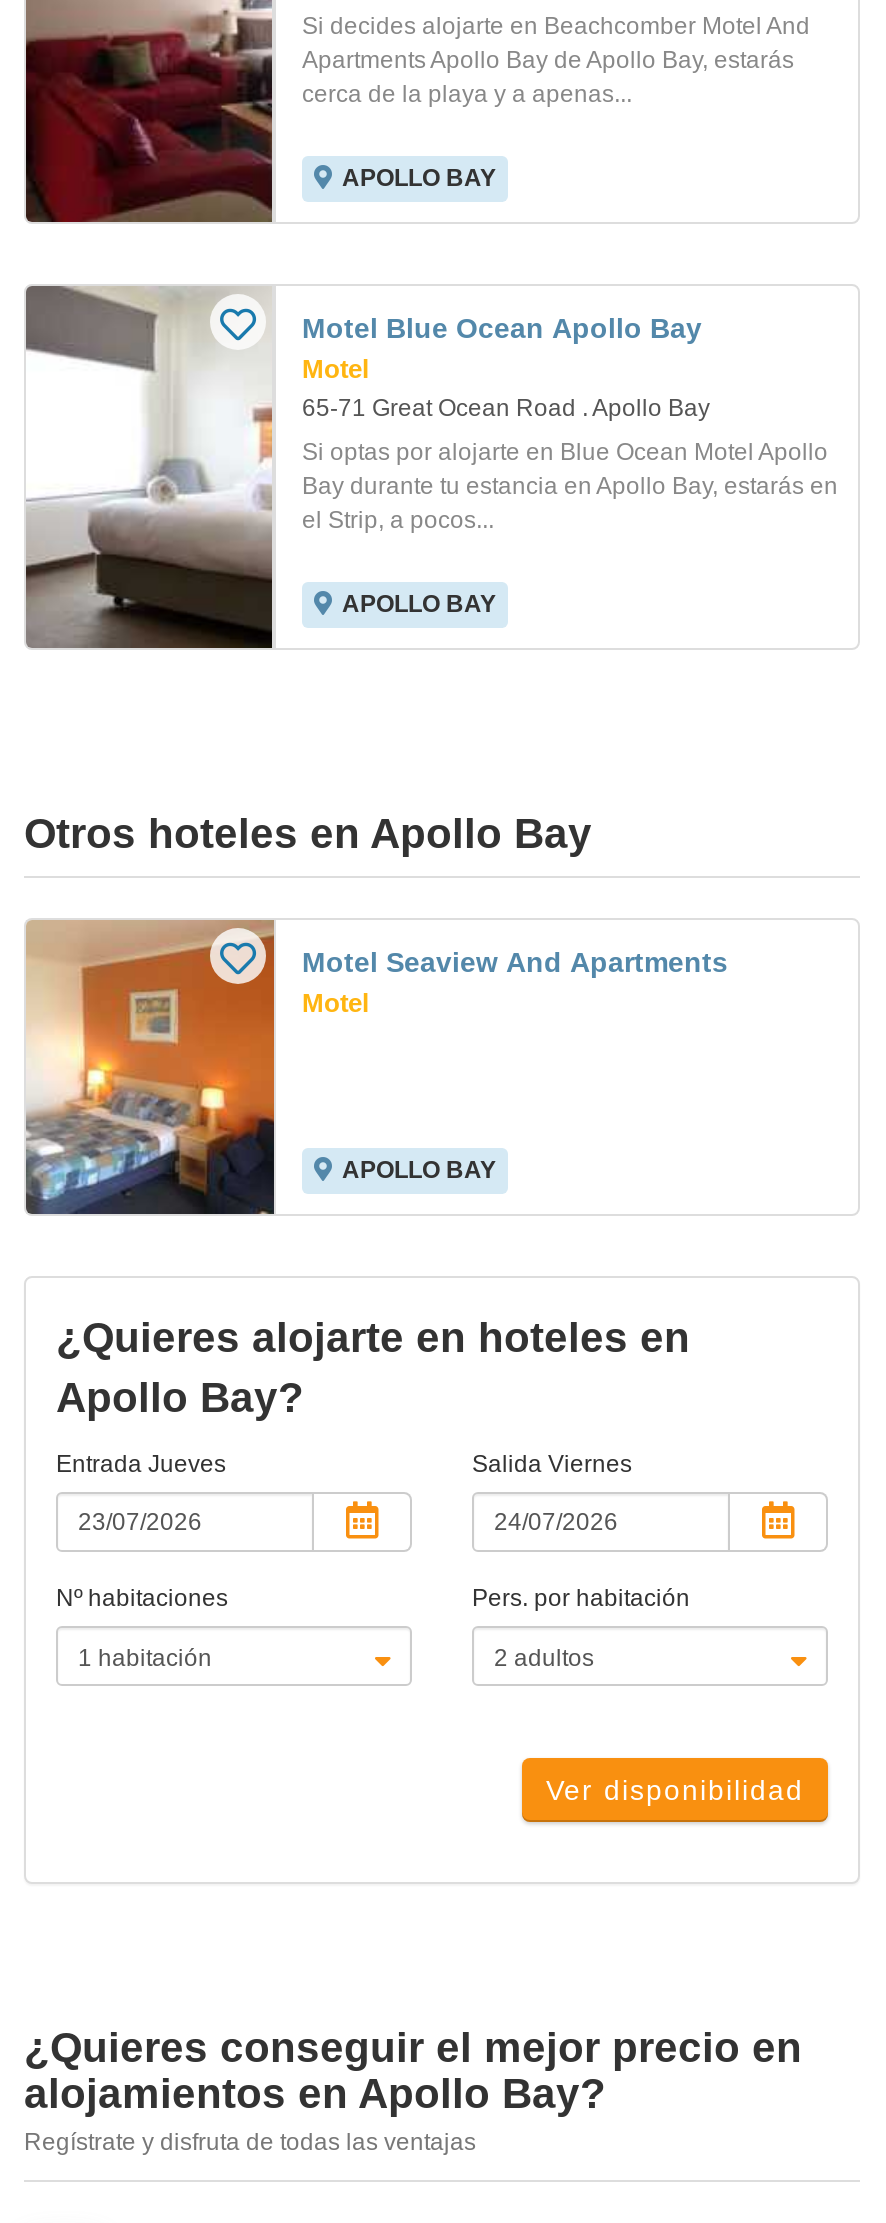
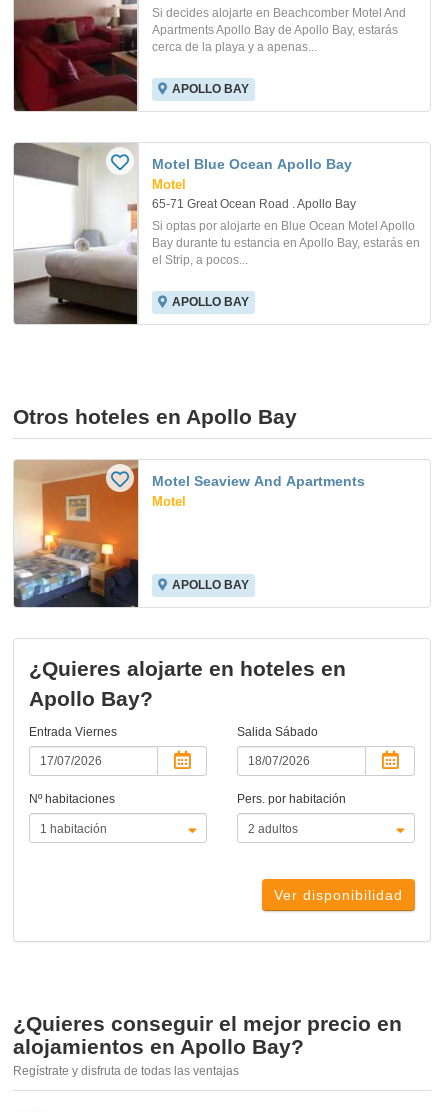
[56,1450,226,1478] Entrada Jueves -> [29,725,117,739] Entrada Viernes
[472,1450,632,1478] Salida Viernes -> [237,725,318,739] Salida Sábado

